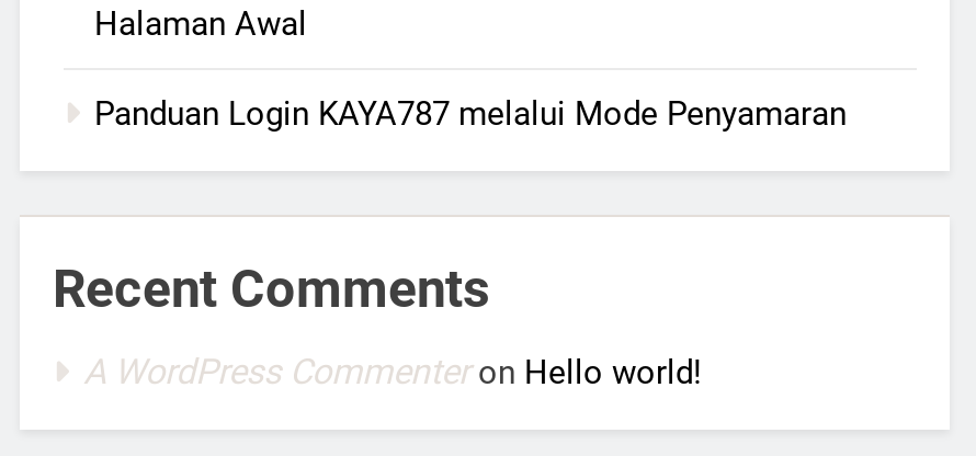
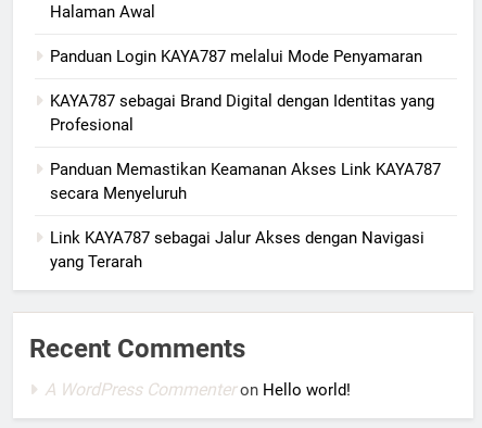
none -> [50,92,441,272] KAYA787 sebagai Brand Digital dengan Identitas yang | Profesional | Panduan Memastikan Keamanan Akses Link KAYA787 | secara Menyeluruh | Link KAYA787 sebagai Jalur Akses dengan Navigasi | yang Terarah

